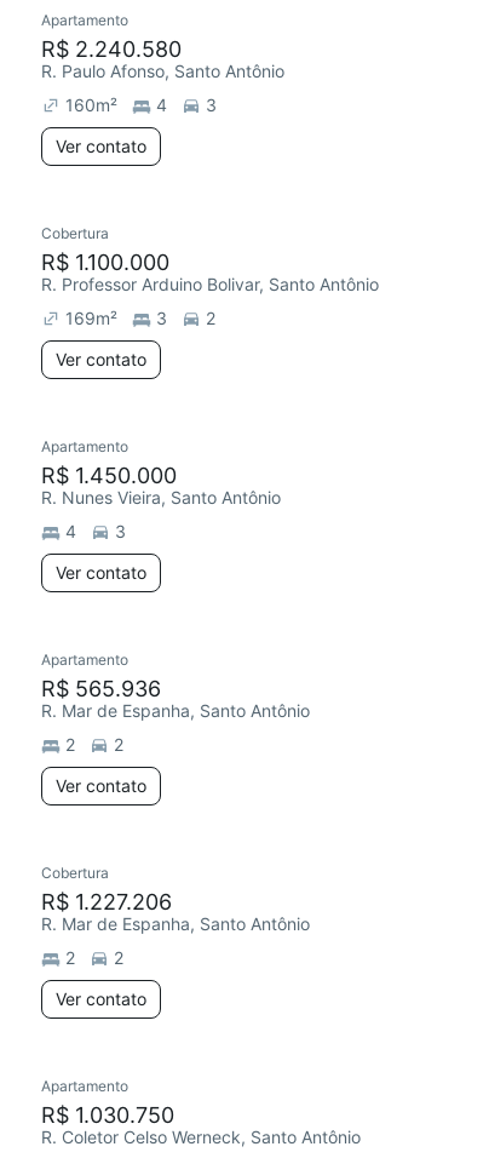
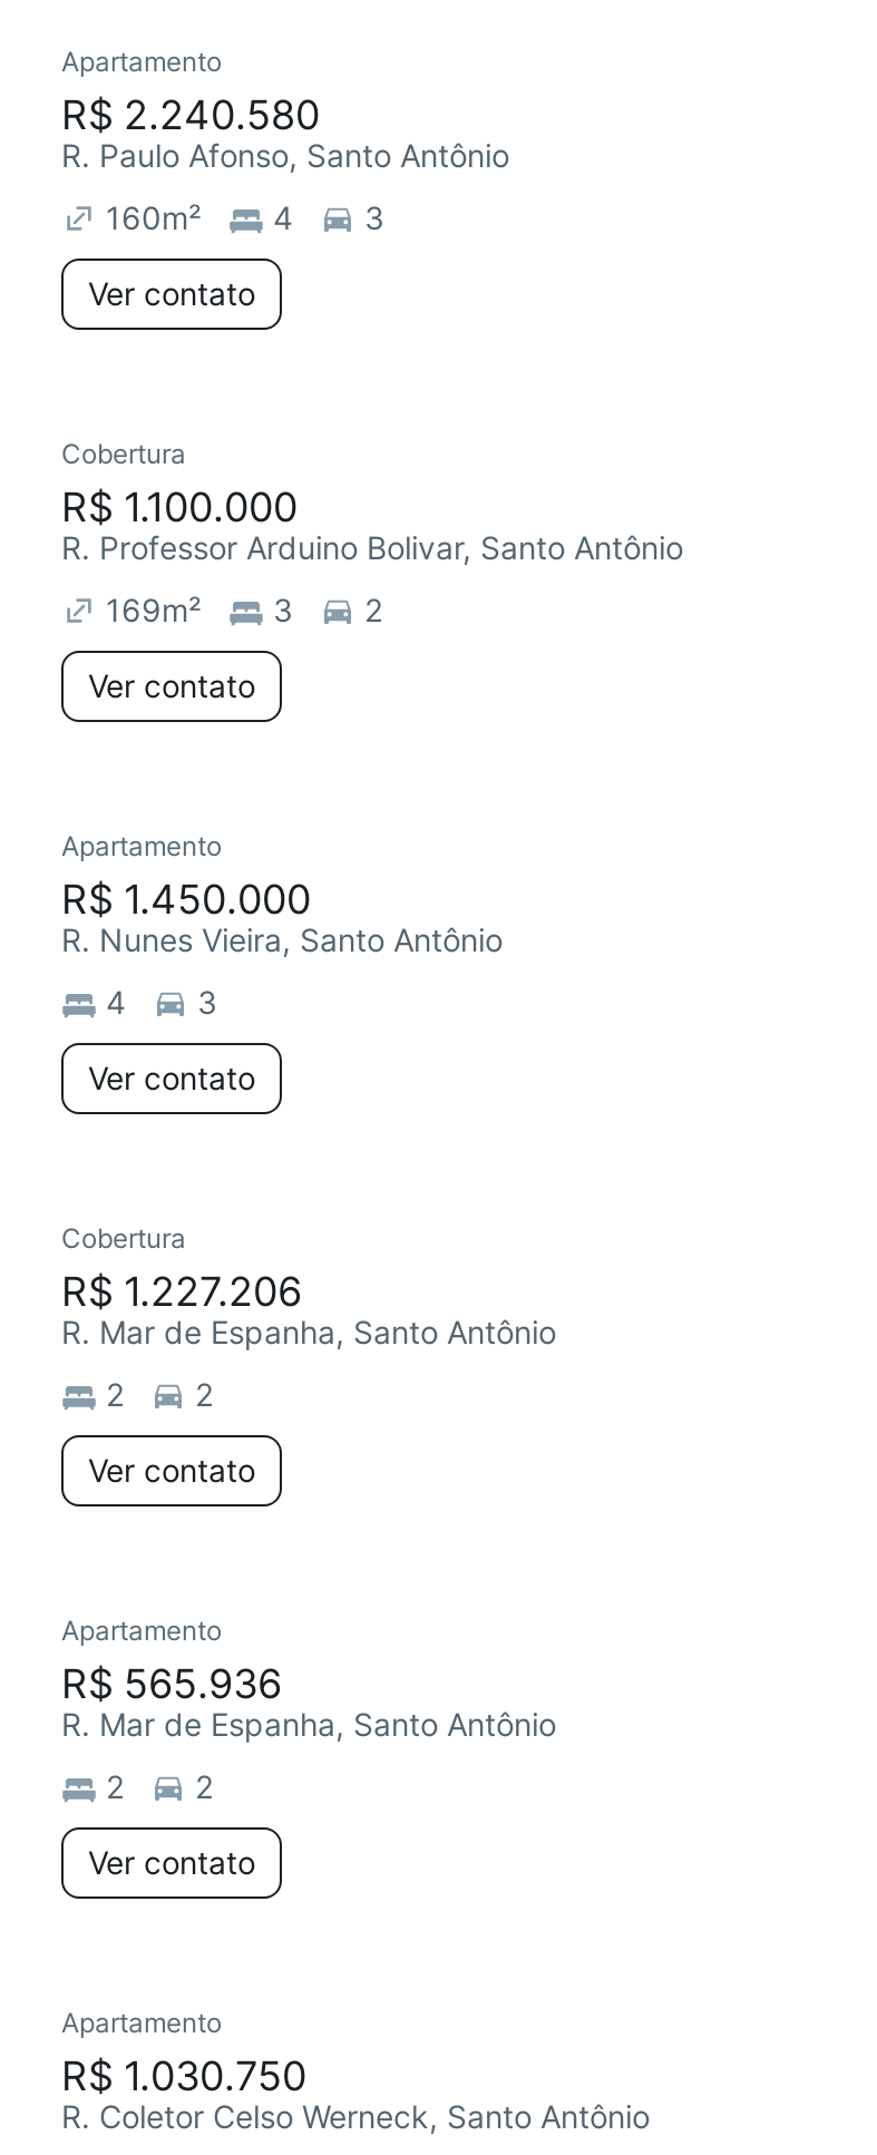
[41,650,161,701] Apartamento | R$ 565.936 -> [61,1221,302,1315] Cobertura | R$ 1.227.206
[41,864,172,915] Cobertura | R$ 1.227.206 -> [61,1613,282,1707] Apartamento | R$ 565.936

